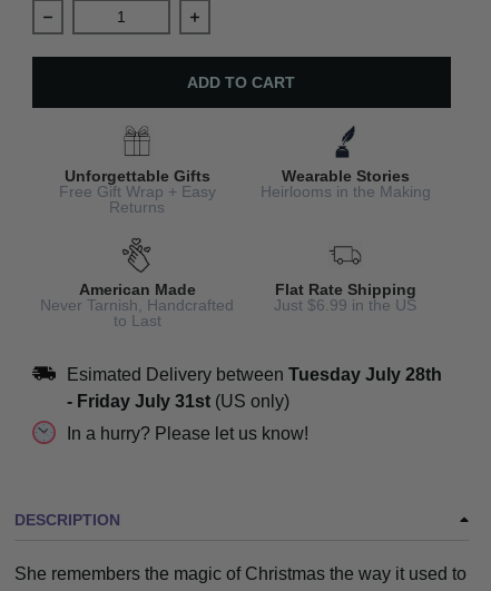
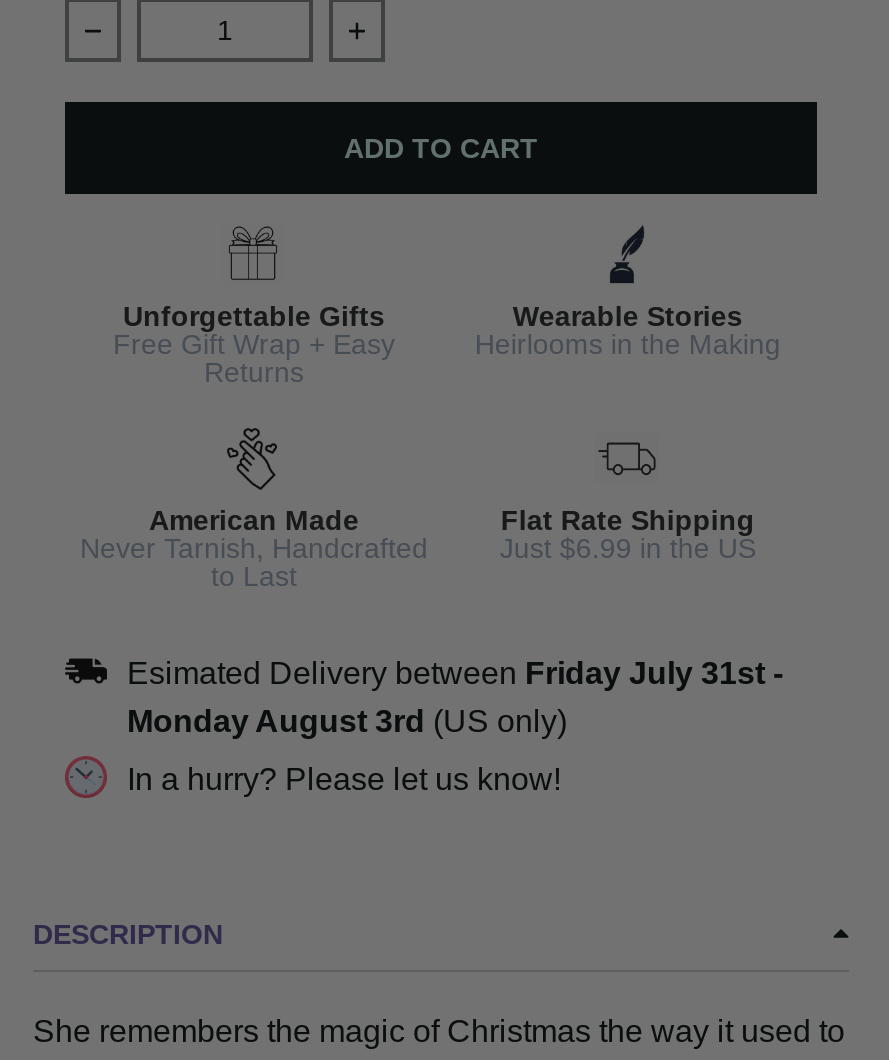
[67,366,442,411] Esimated Delivery between Tuesday July 28th | - Friday July 31st (US only) -> [127,657,783,739] Esimated Delivery between Friday July 31st - | Monday August 3rd (US only)

